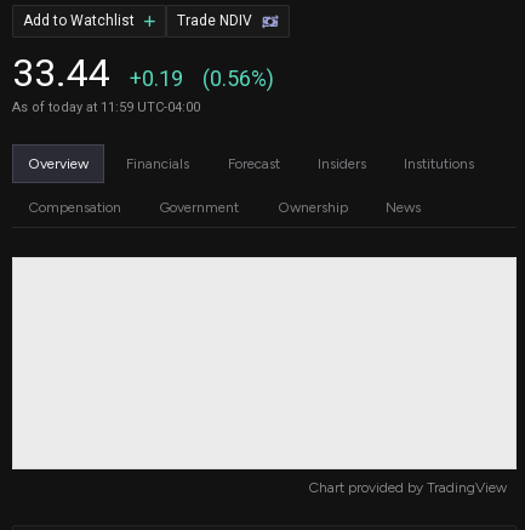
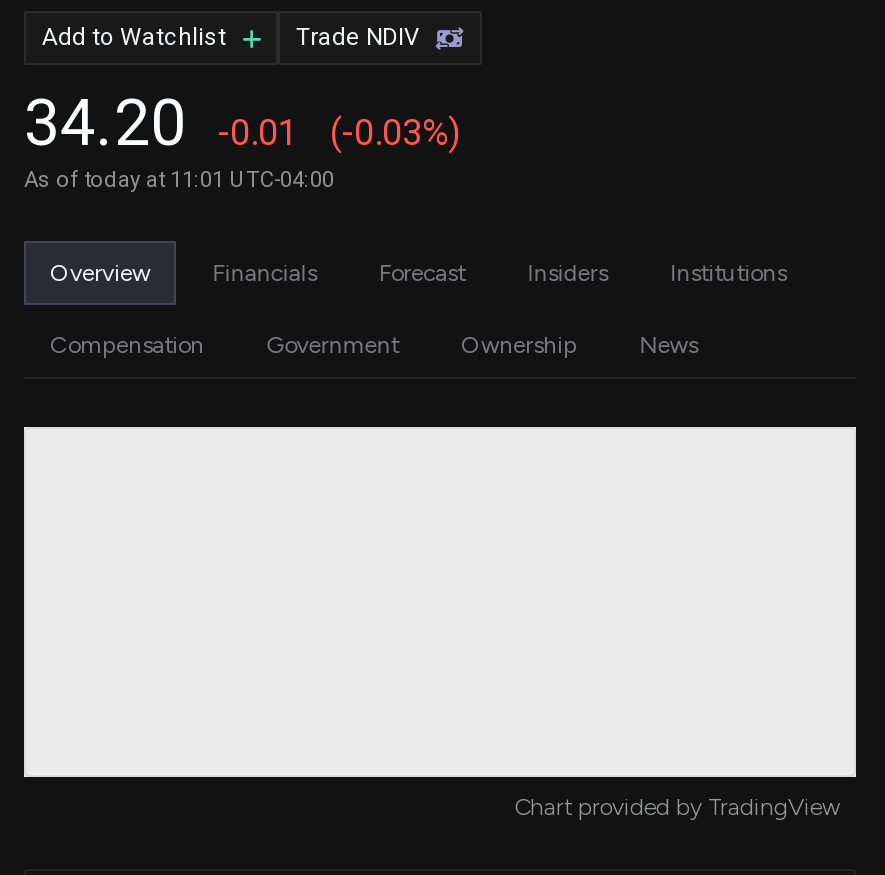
[12,49,110,95] 33.44 -> [24,84,186,160] 34.20
[130,65,183,90] +0.19 -> [218,110,298,152] -0.01
[202,65,274,90] (0.56%) -> [330,110,460,152] (-0.03%)
[12,99,200,115] As of today at 11:59 UTC-04:00 -> [24,166,334,192] As of today at 11:01 UTC-04:00

